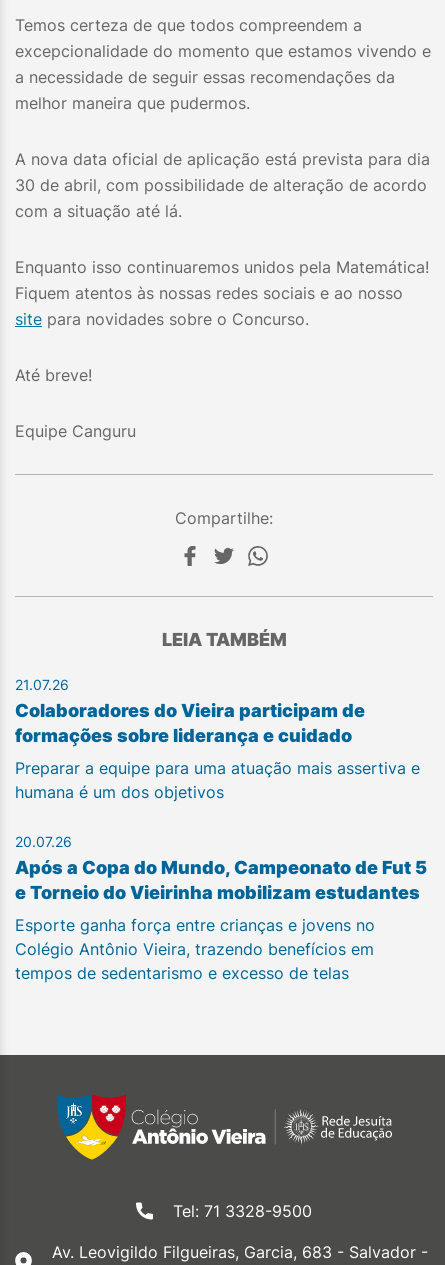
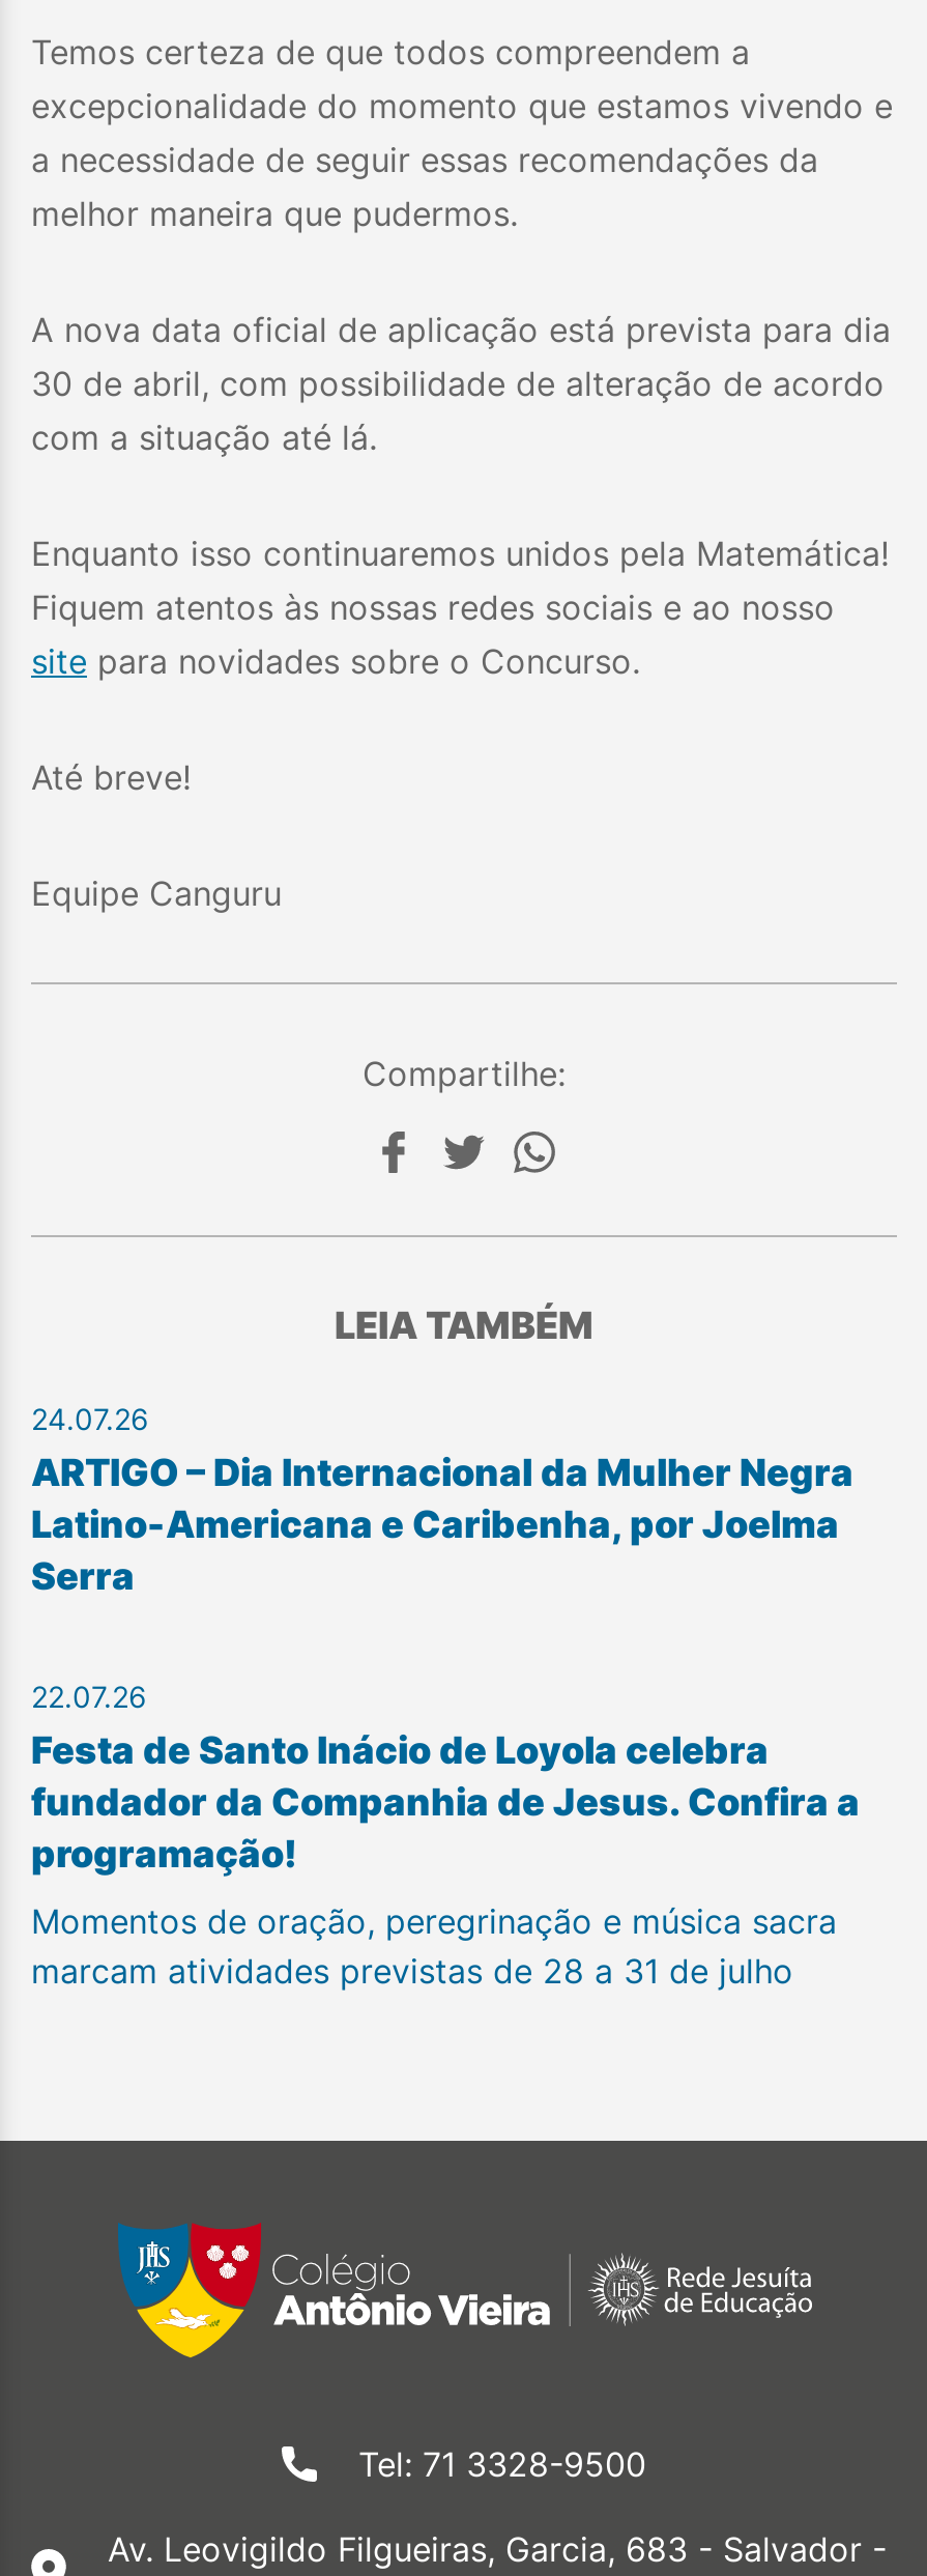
[15,676,427,983] 21.07.26 | Colaboradores do Vieira participam de | formações sobre liderança e cuidado | Preparar a equipe para uma atuação mais assertiva e | humana é um dos objetivos | 20.07.26 | Após a Copa do Mundo, Campeonato de Fut 5 | e Torneio do Vieirinha mobilizam estudantes | Esporte ganha força entre crianças e jovens no | Colégio Antônio Vieira, trazendo benefícios em | tempos de sedentarismo e excesso de telas -> [31,1402,860,1993] 24.07.26 | ARTIGO – Dia Internacional da Mulher Negra | Latino-Americana e Caribenha, por Joelma | Serra | 22.07.26 | Festa de Santo Inácio de Loyola celebra | fundador da Companhia de Jesus. Confira a | programação! | Momentos de oração, peregrinação e música sacra | marcam atividades previstas de 28 a 31 de julho

